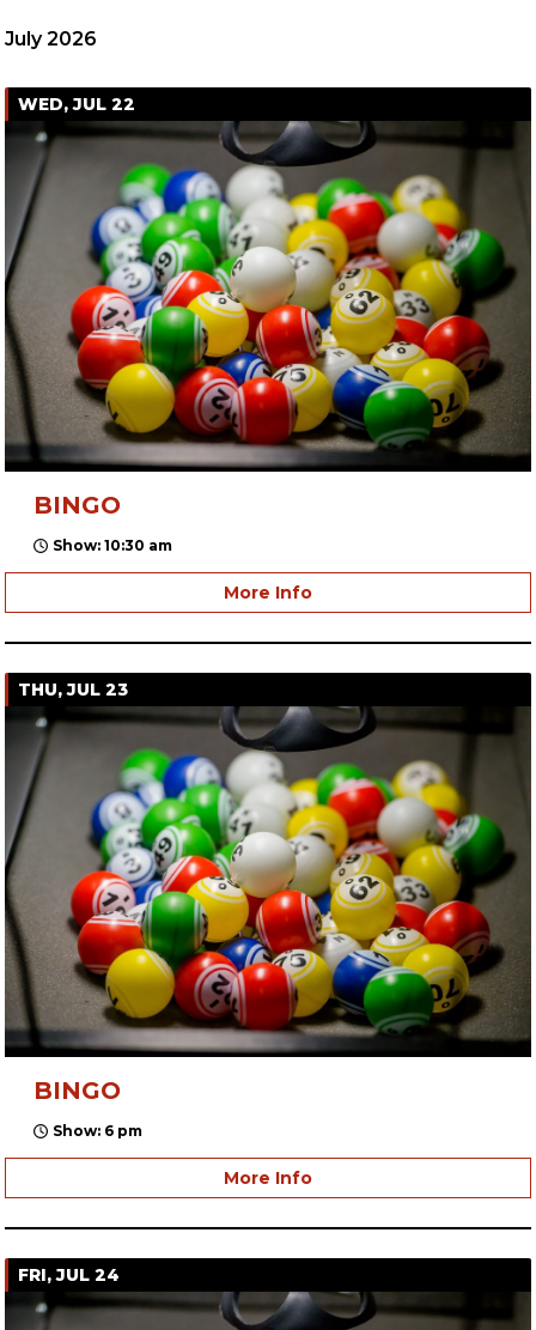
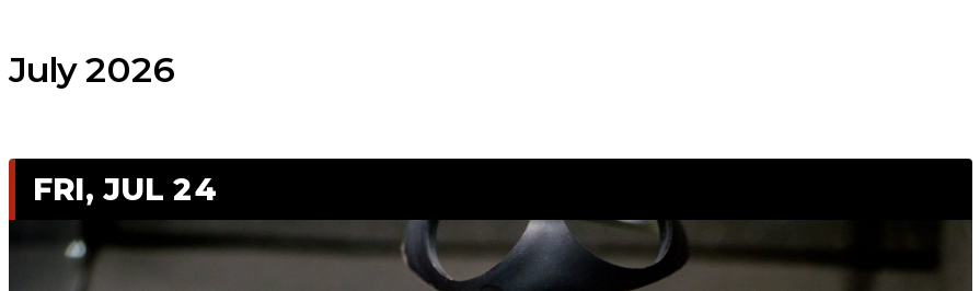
[18,93,135,115] WED, JUL 22 -> none
[5,160,530,603] [image] | BINGO | Show: 10:30 am | More Info -> none
[5,672,530,1058] [image] | THU, JUL 23 -> none
[33,1076,312,1188] BINGO | Show: 6 pm | More Info -> none

